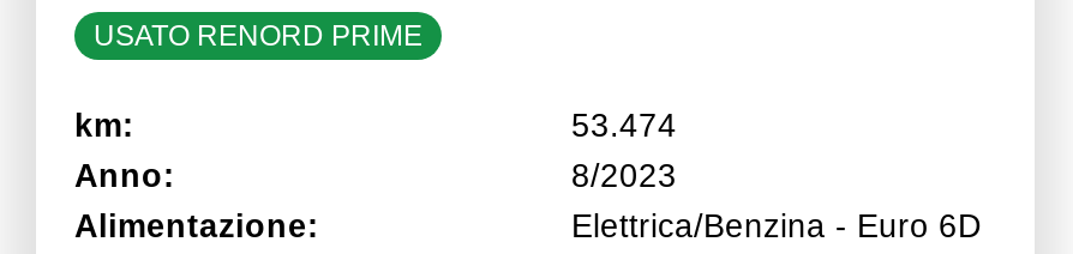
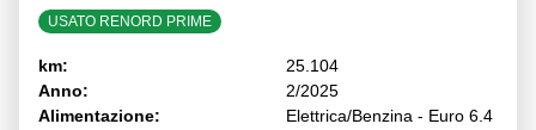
[571,108,677,144] 53.474 -> [286,57,339,75] 25.104
[571,158,677,194] 8/2023 -> [286,82,339,100] 2/2025
[571,208,982,244] Elettrica/Benzina - Euro 6D -> [286,107,493,125] Elettrica/Benzina - Euro 6.4

